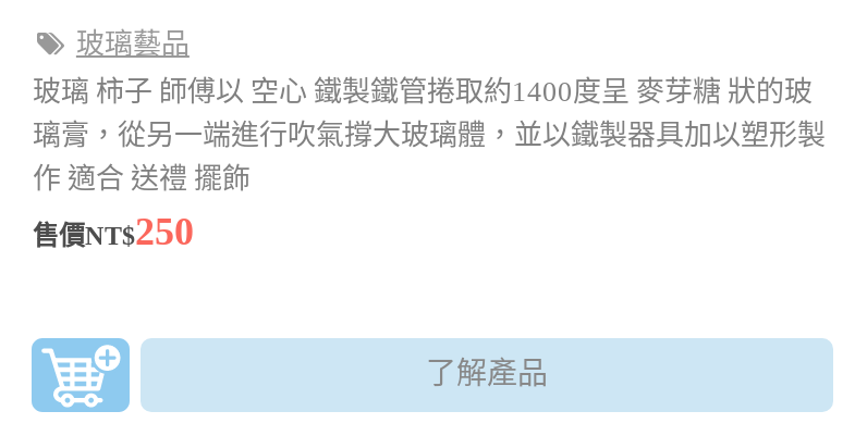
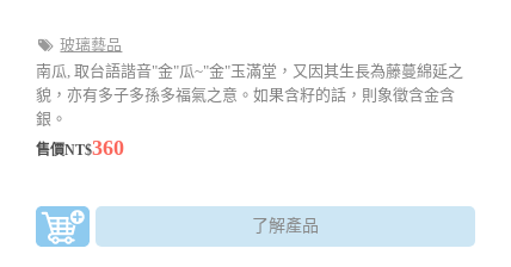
[32,75,825,253] 玻璃 柿子 師傅以 空心 鐵製鐵管捲取約1400度呈 麥芽糖 狀的玻 | 璃膏，從另一端進行吹氣撐大玻璃體，並以鐵製器具加以塑形製 | 作 適合 送禮 擺飾 | 售價NT$250 -> [36,62,464,159] 南瓜, 取台語諧音"金"瓜~"金"玉滿堂，又因其生長為藤蔓綿延之 | 貌，亦有多子多孫多福氣之意。如果含籽的話，則象徵含金含 | 銀。 | 售價NT$360

